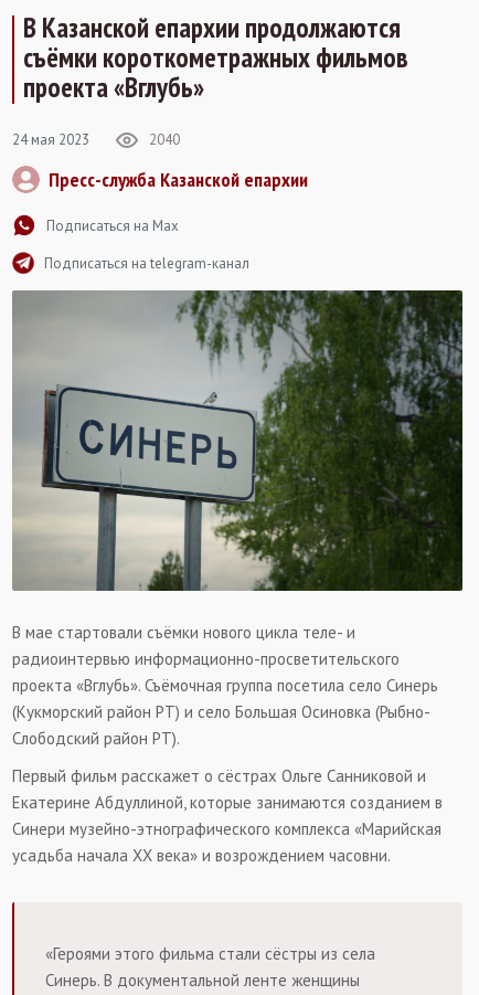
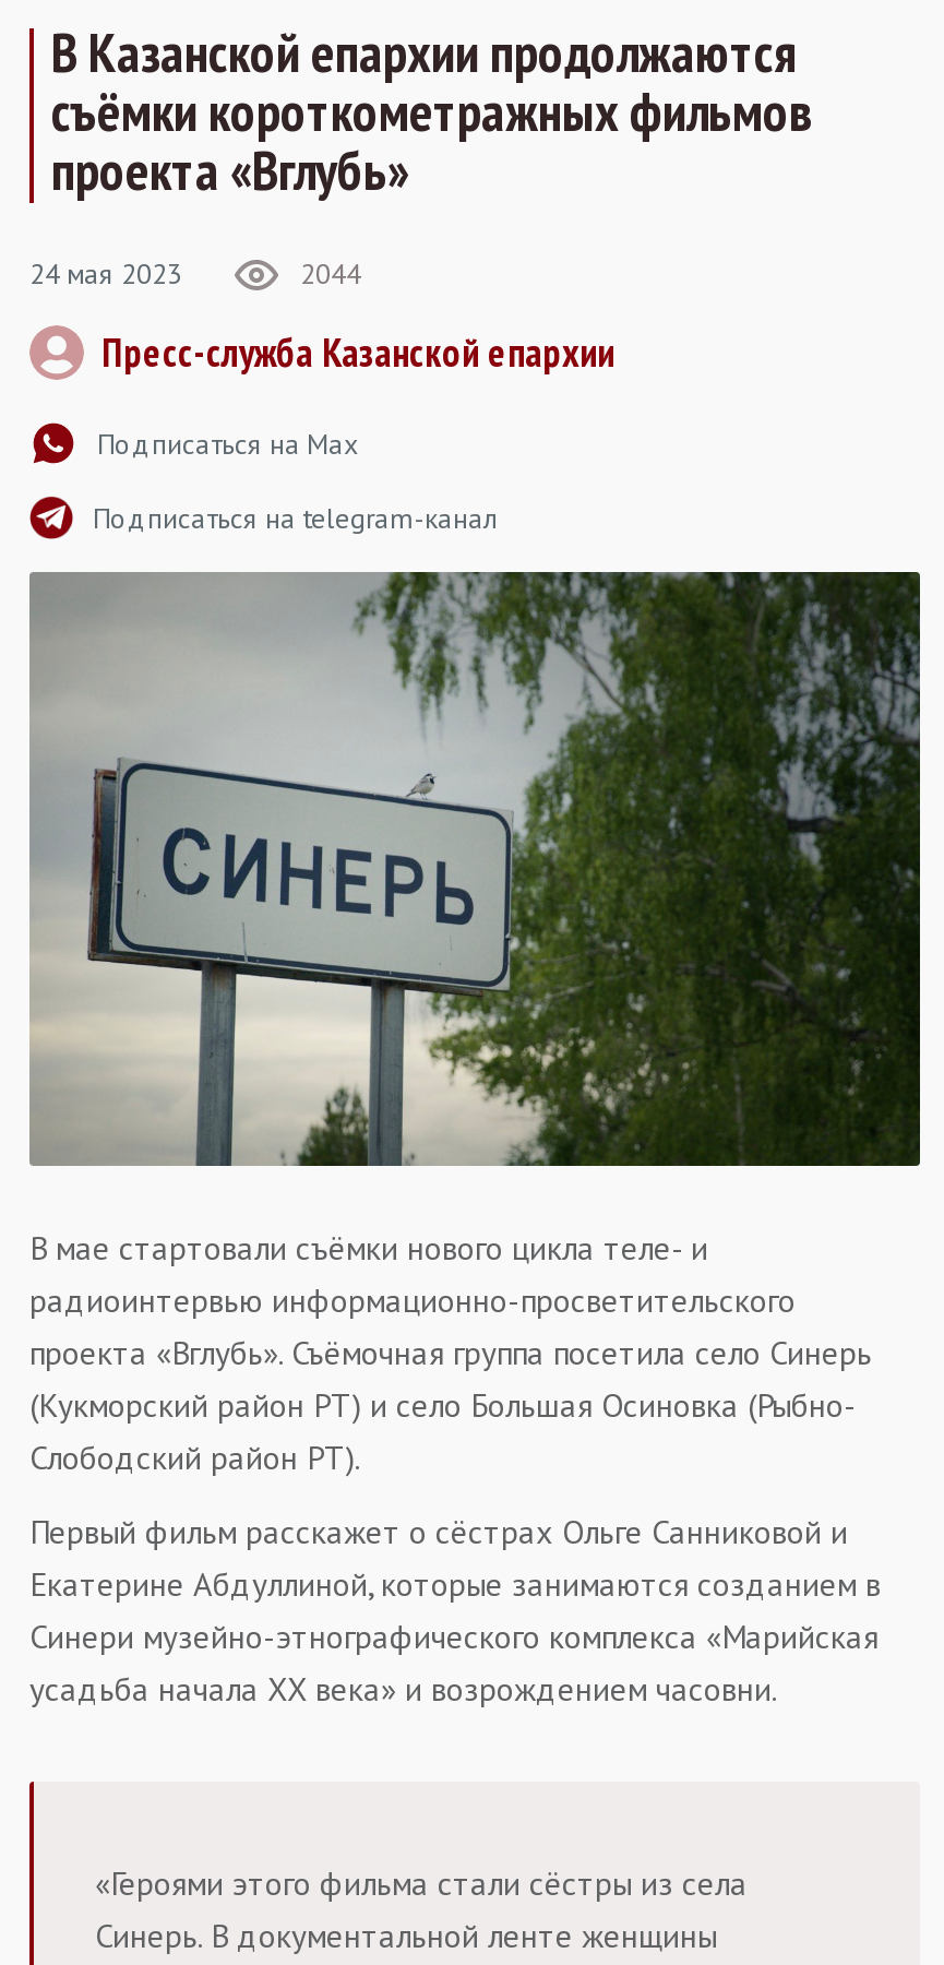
[149,130,180,149] 2040 -> [300,255,361,292] 2044

